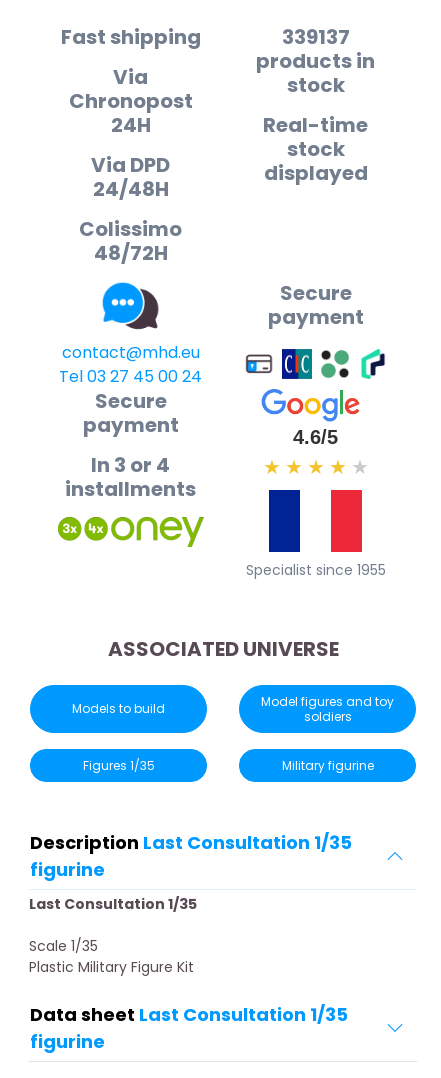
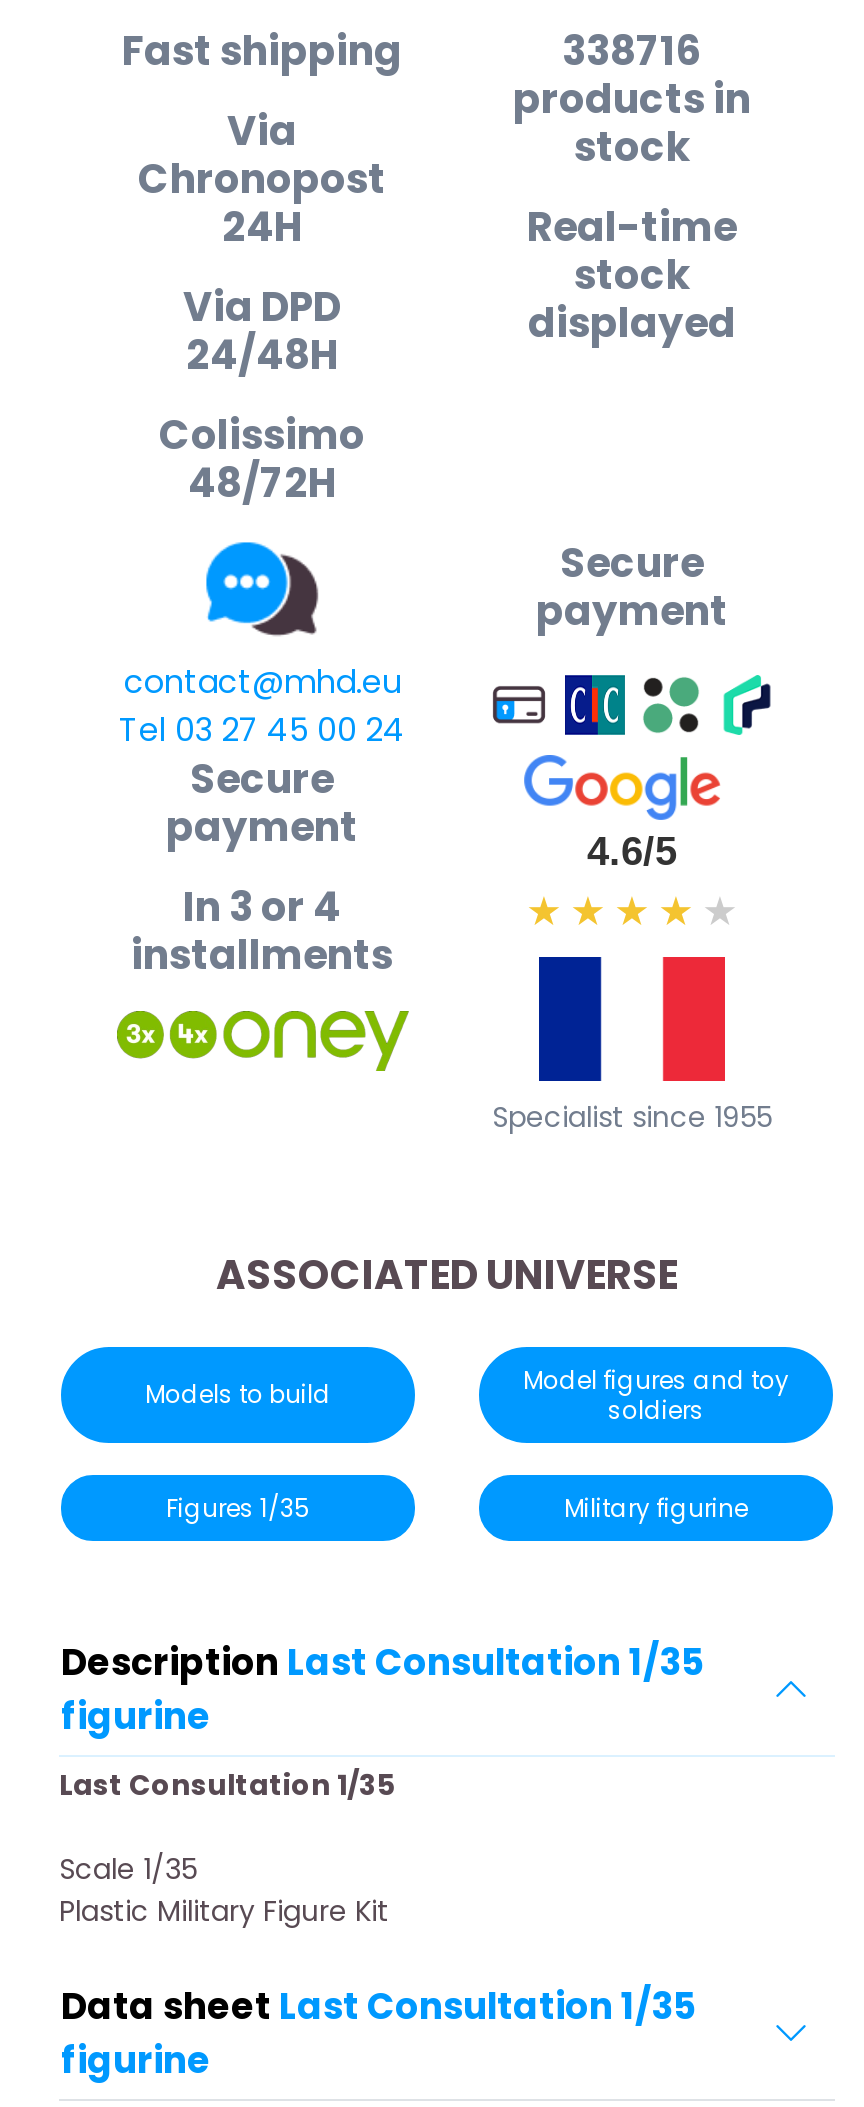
[281,23,349,51] 339137 -> [562,23,702,79] 338716

